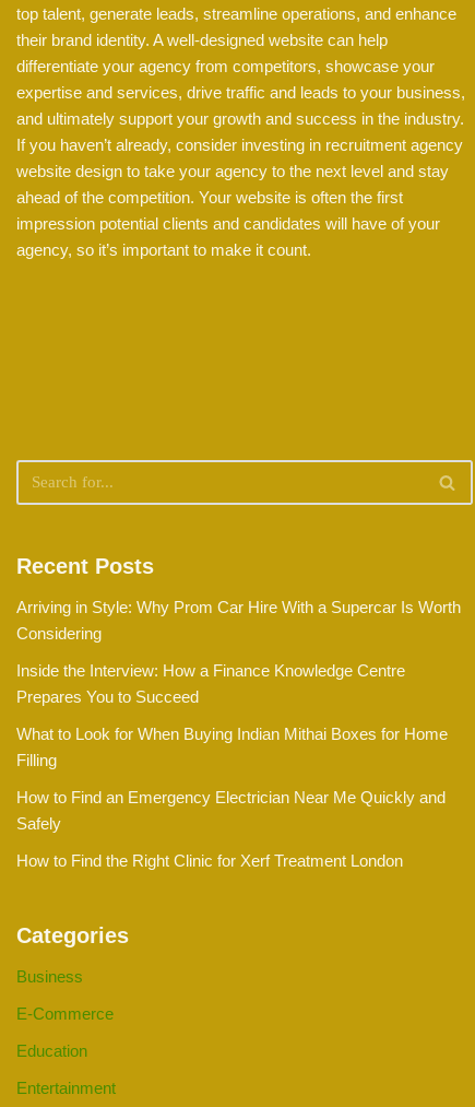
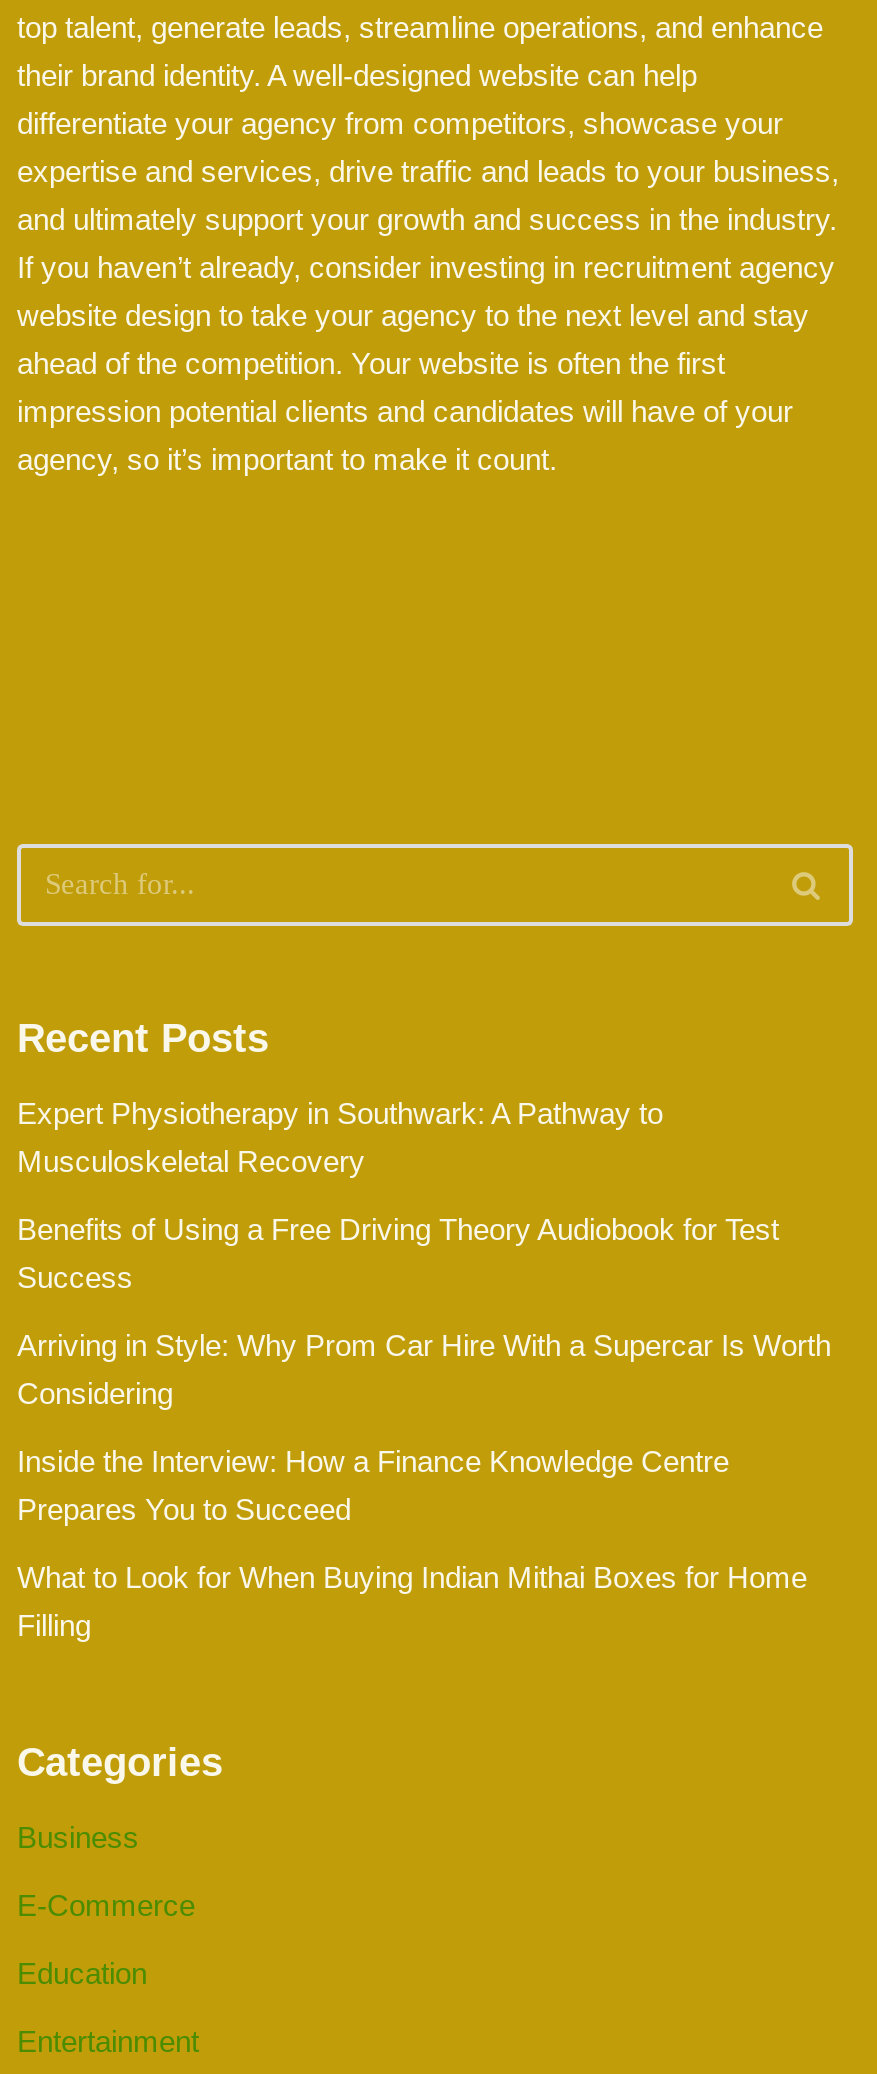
none -> [17,1095,779,1293] Expert Physiotherapy in Southwark: A Pathway to | Musculoskeletal Recovery | Benefits of Using a Free Driving Theory Audiobook for Test | Success
moved [16,598,461,770] -> [17,1327,831,1641]: Arriving in Style: Why Prom Car Hire With a Supercar Is Worth | Considering | Inside the Interview: How a Finance Knowledge Centre | Prepares You to Succeed | What to Look for When Buying Indian Mithai Boxes for Home | Filling
[16,788,446,870] How to Find an Emergency Electrician Near Me Quickly and | Safely | How to Find the Right Clinic for Xerf Treatment London -> none

